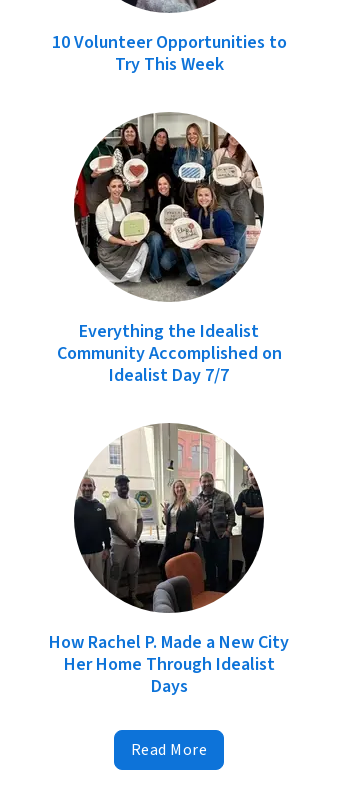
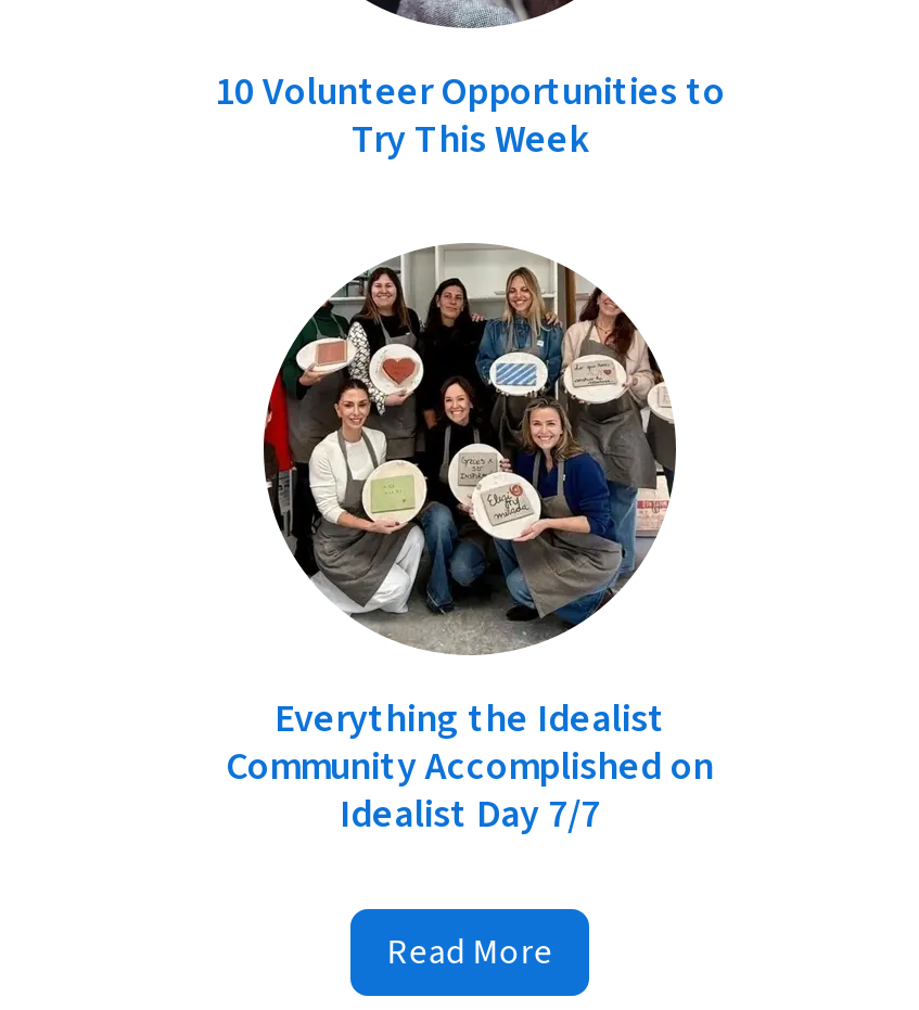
[49,425,289,699] [image] | How Rachel P. Made a New City | Her Home Through Idealist | Days -> none

